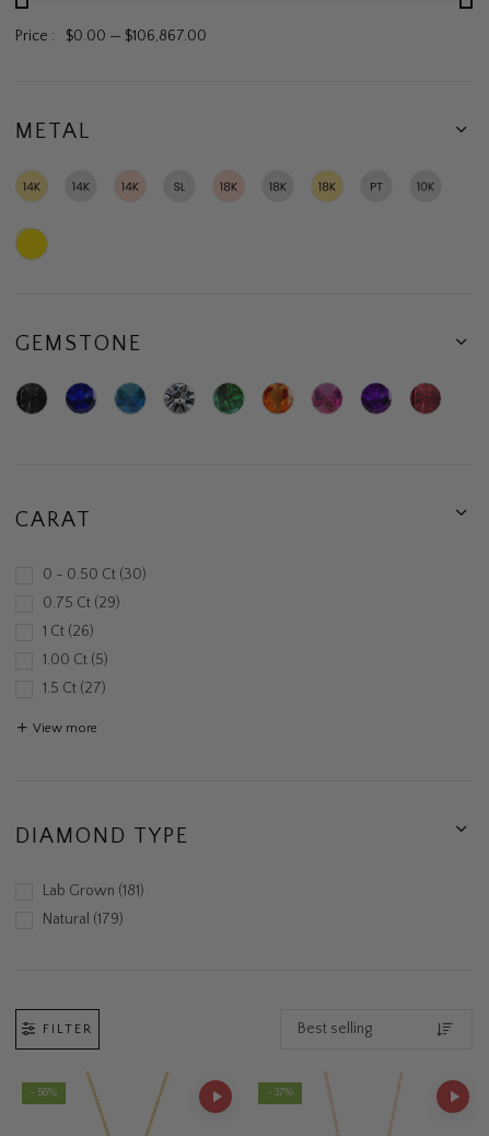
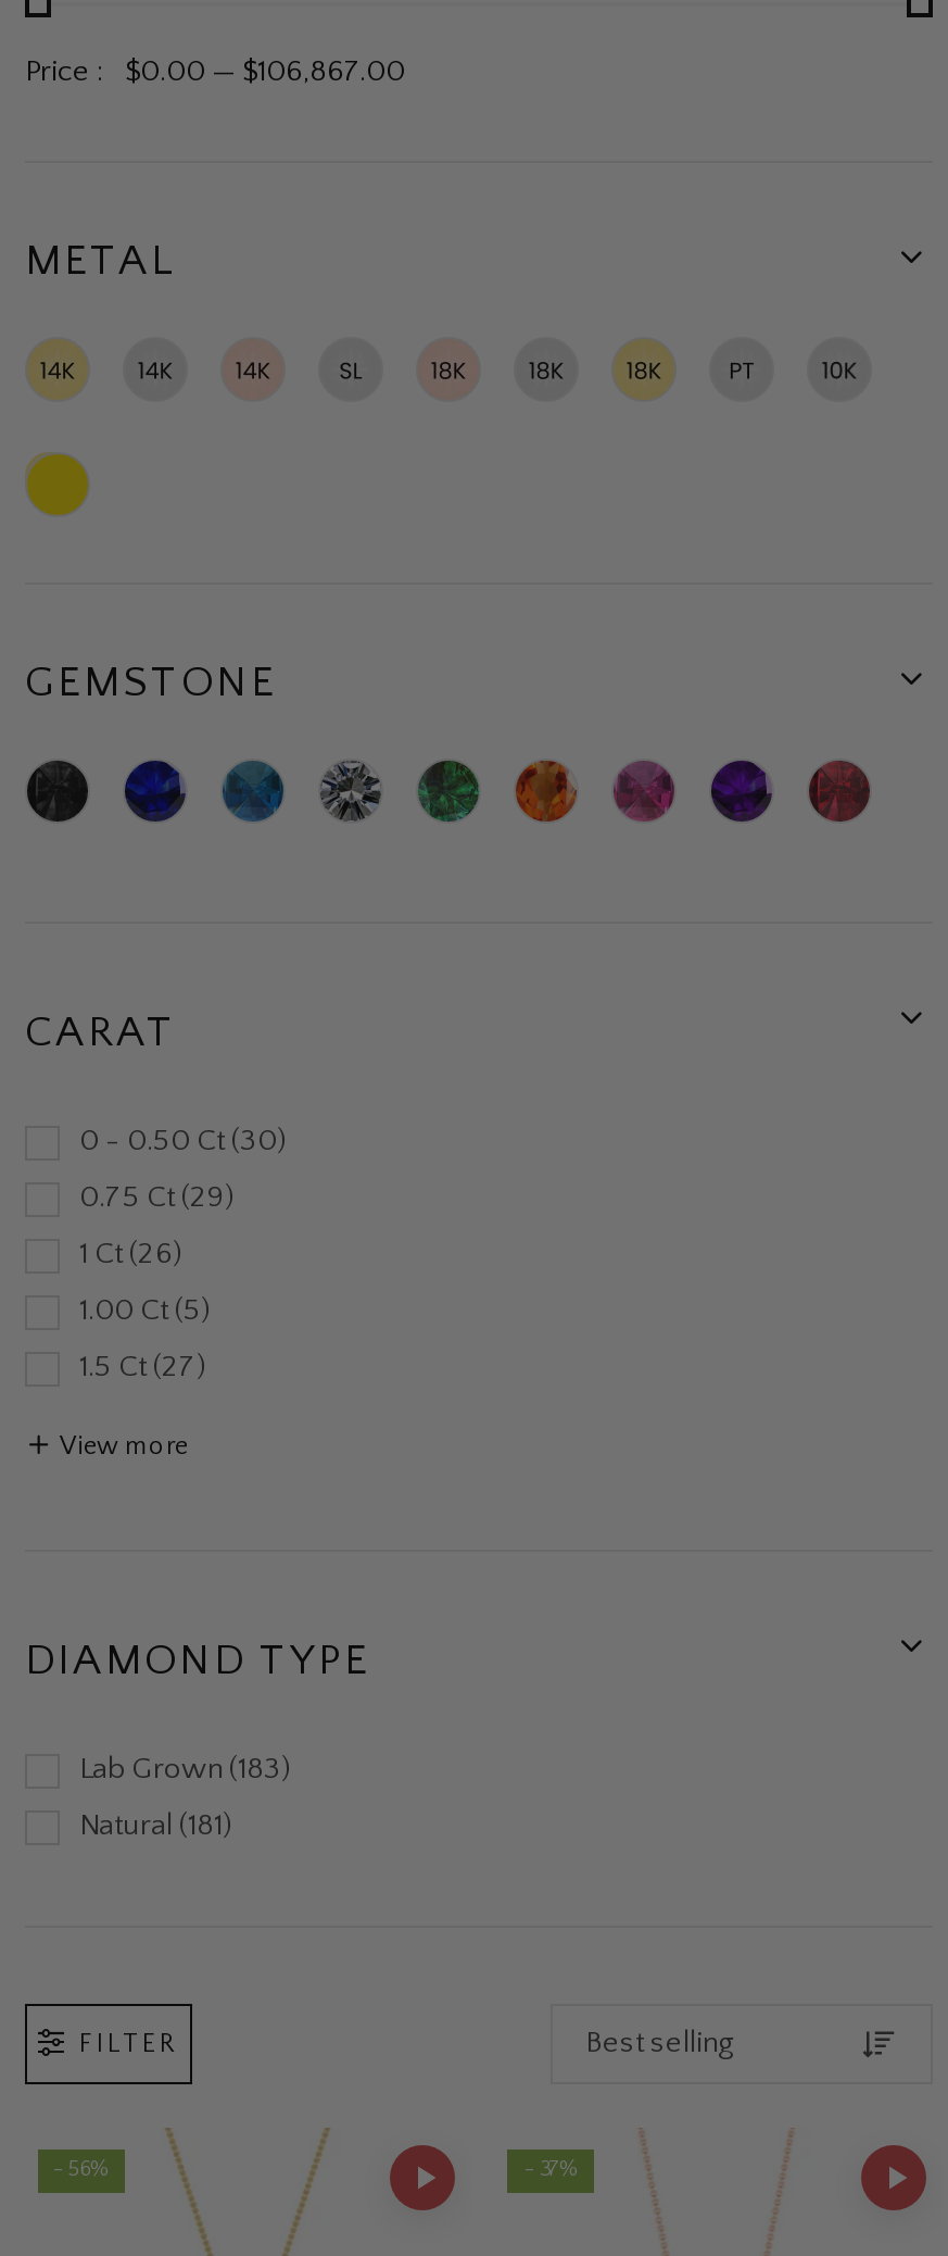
[43,882,140,899] Lab Grown 181 -> [79,1751,281,1786] Lab Grown 183
[43,910,119,928] Natural 179 -> [79,1808,223,1843] Natural 181

